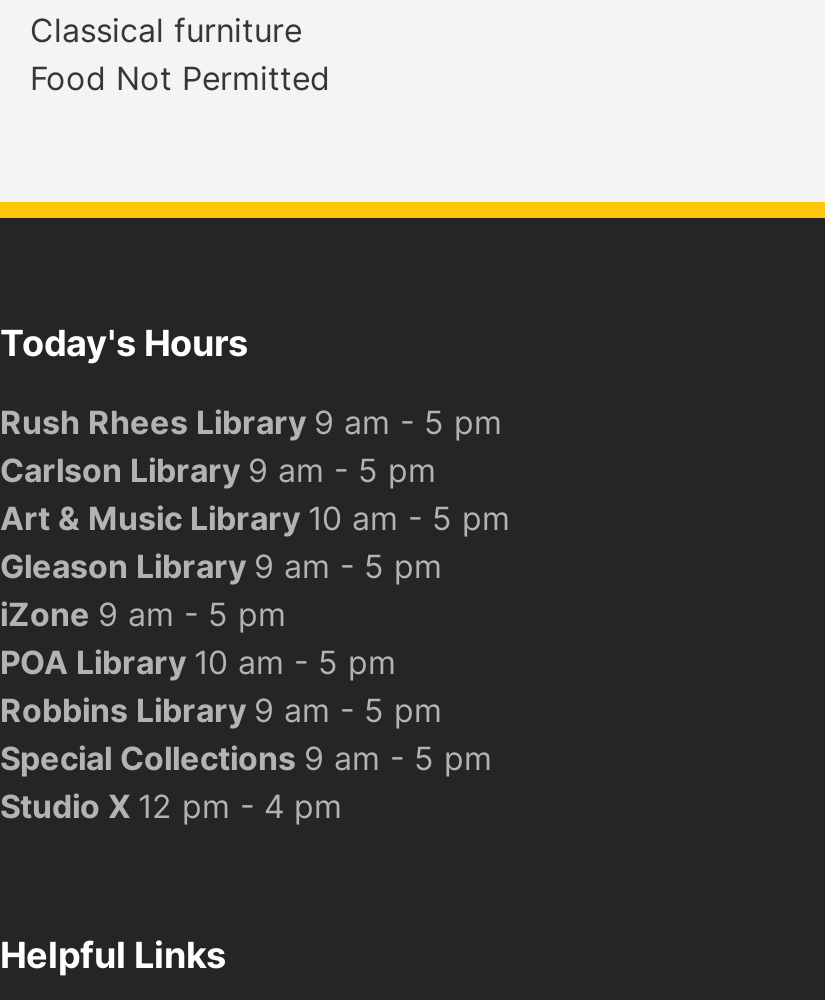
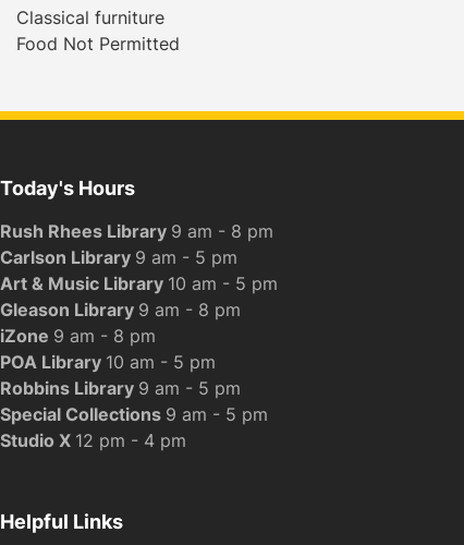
[0,400,502,444] Rush Rhees Library 9 am - 5 pm -> [0,219,273,243] Rush Rhees Library 9 am - 8 pm
[0,544,442,588] Gleason Library 9 am - 5 pm -> [0,298,241,322] Gleason Library 9 am - 8 pm
[0,592,286,636] iZone 9 am - 5 pm -> [0,324,156,348] iZone 9 am - 8 pm

